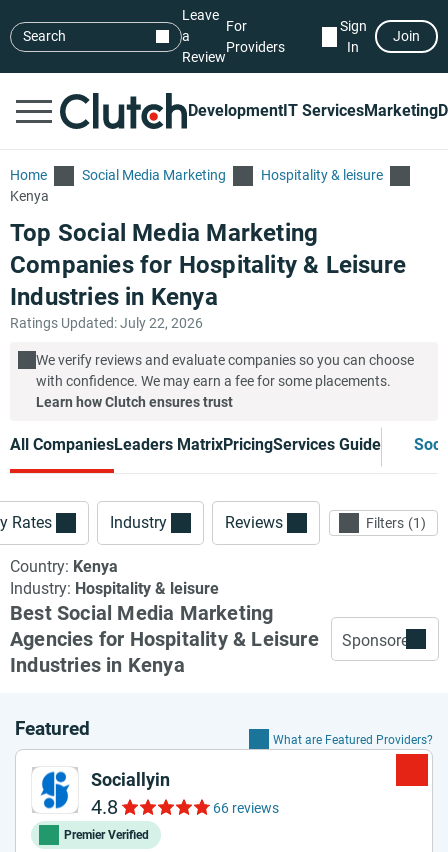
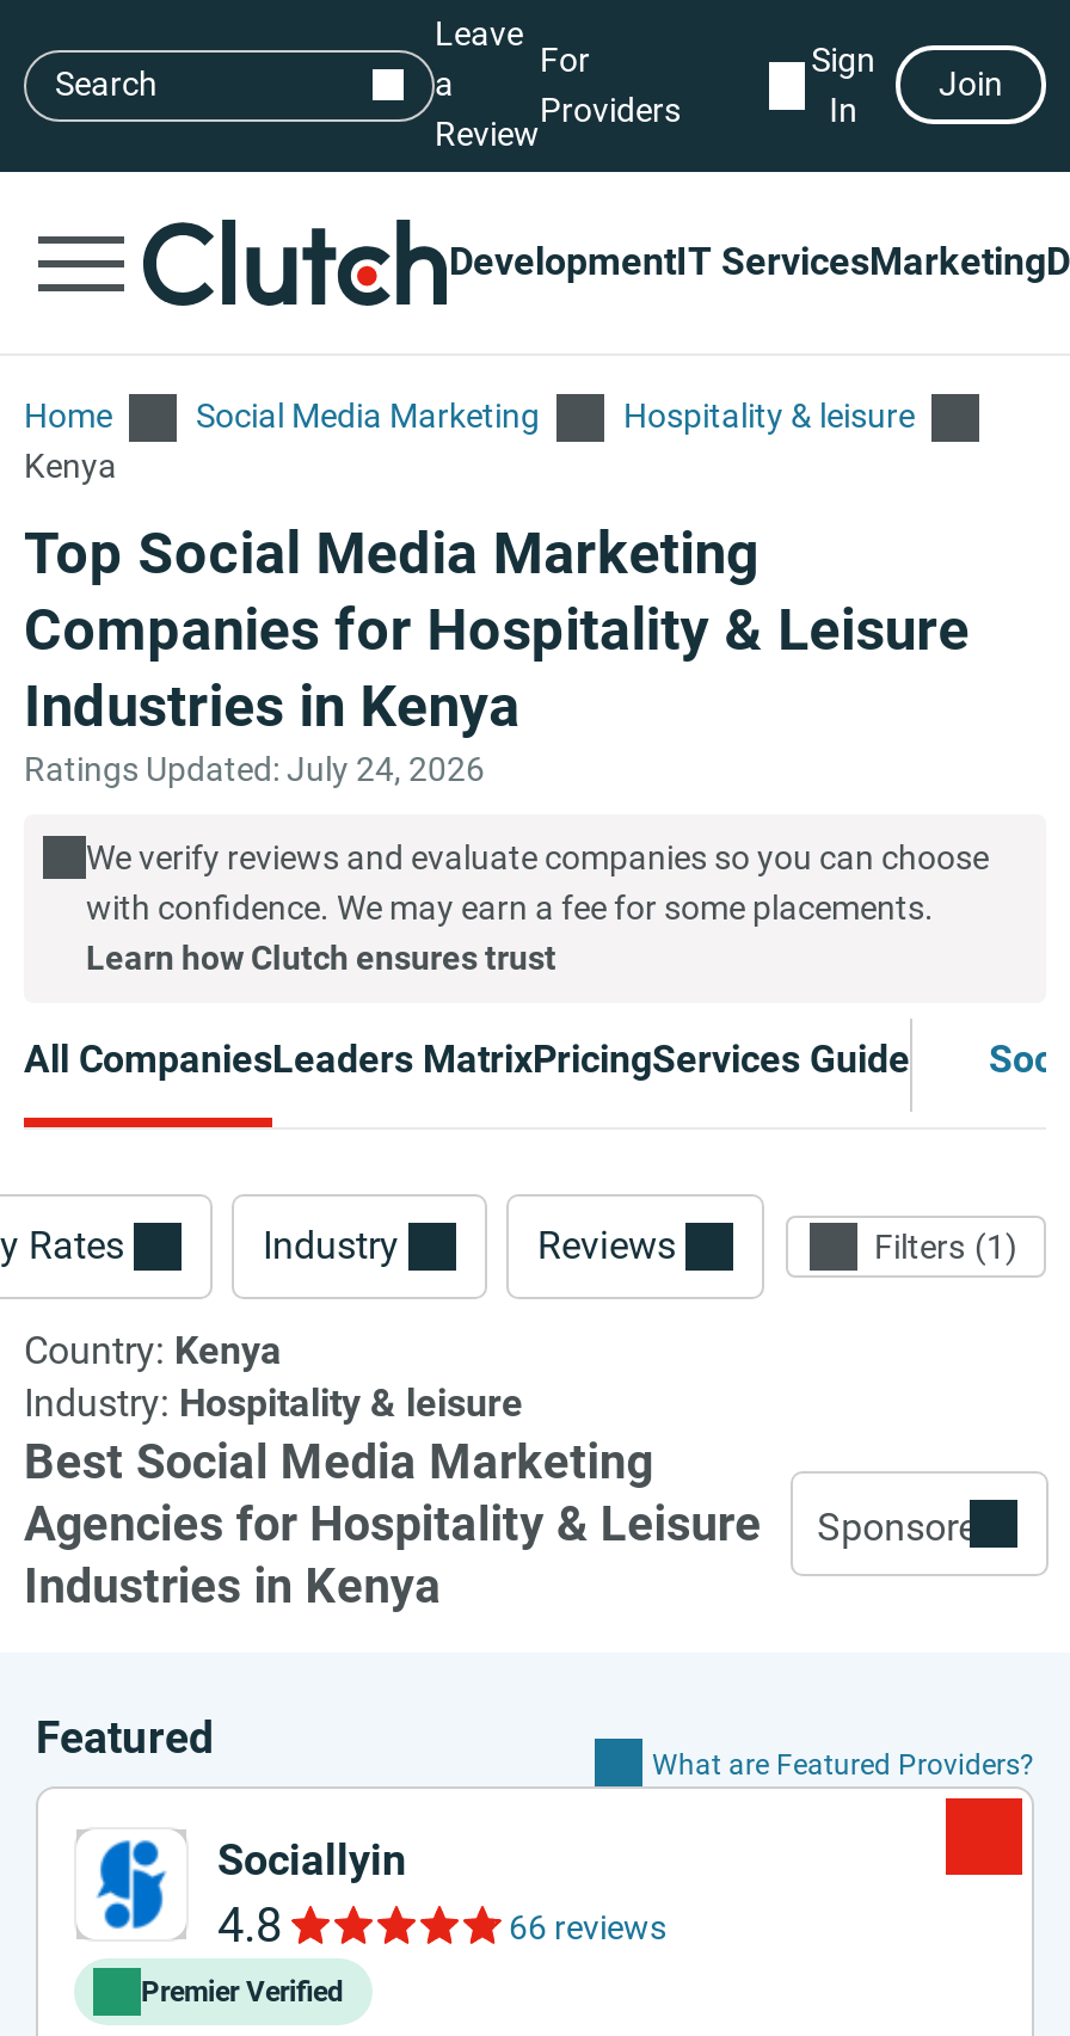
[10,315,203,331] Ratings Updated: July 22, 2026 -> [24,750,485,788] Ratings Updated: July 24, 2026

